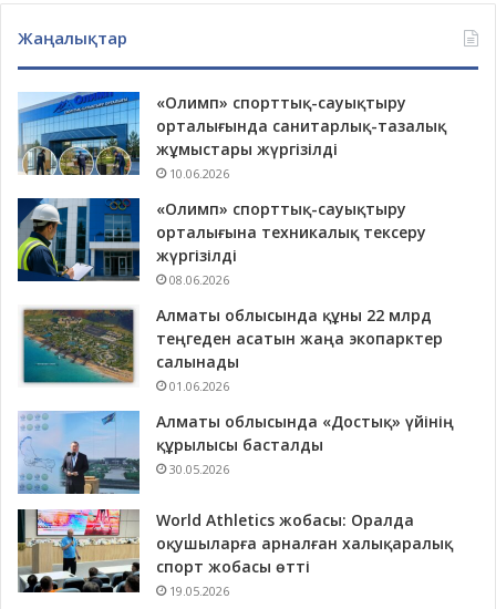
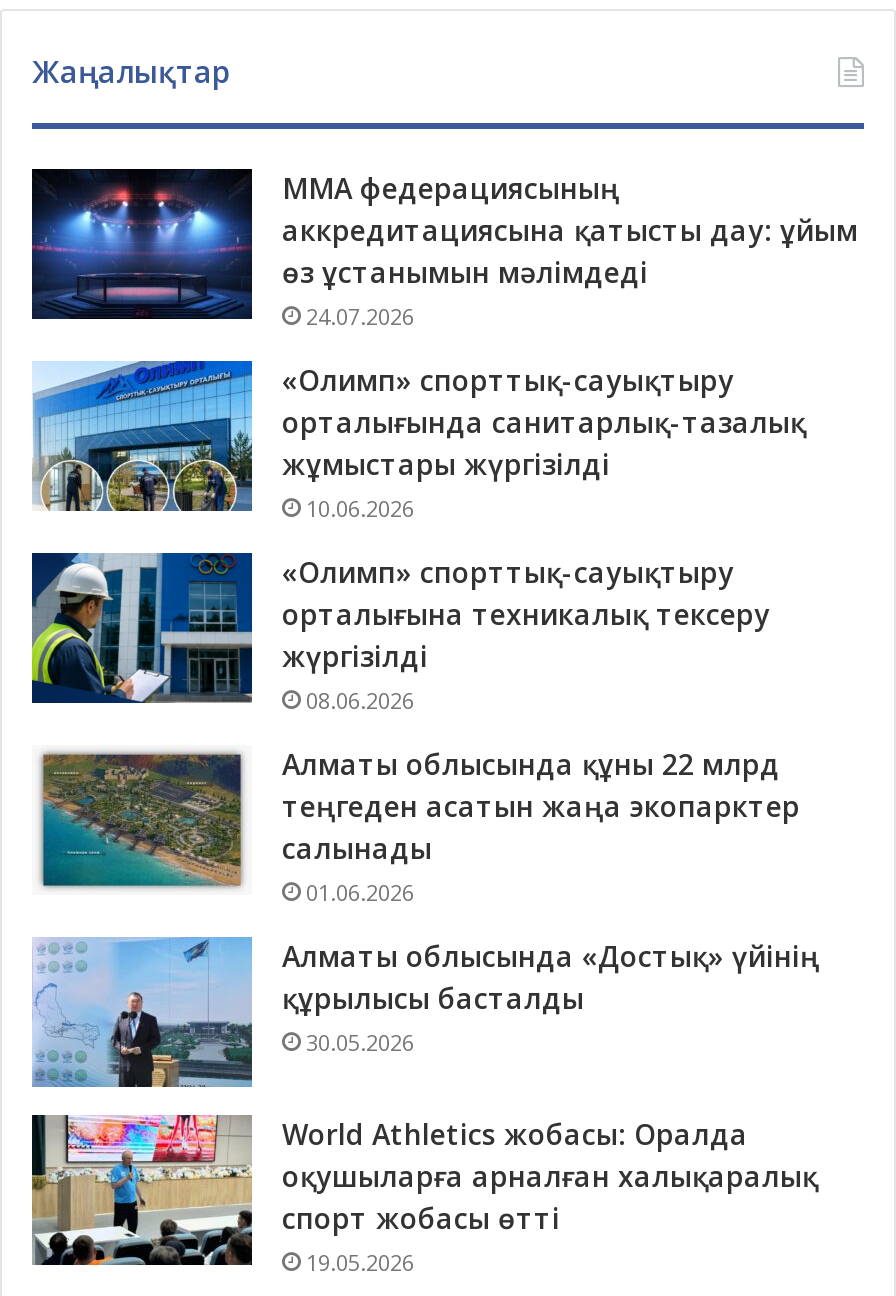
none -> [30,166,858,332] [image] | ММА федерациясының | аккредитациясына қатысты дау: ұйым | өз ұстанымын мәлімдеді | 24.07.2026

